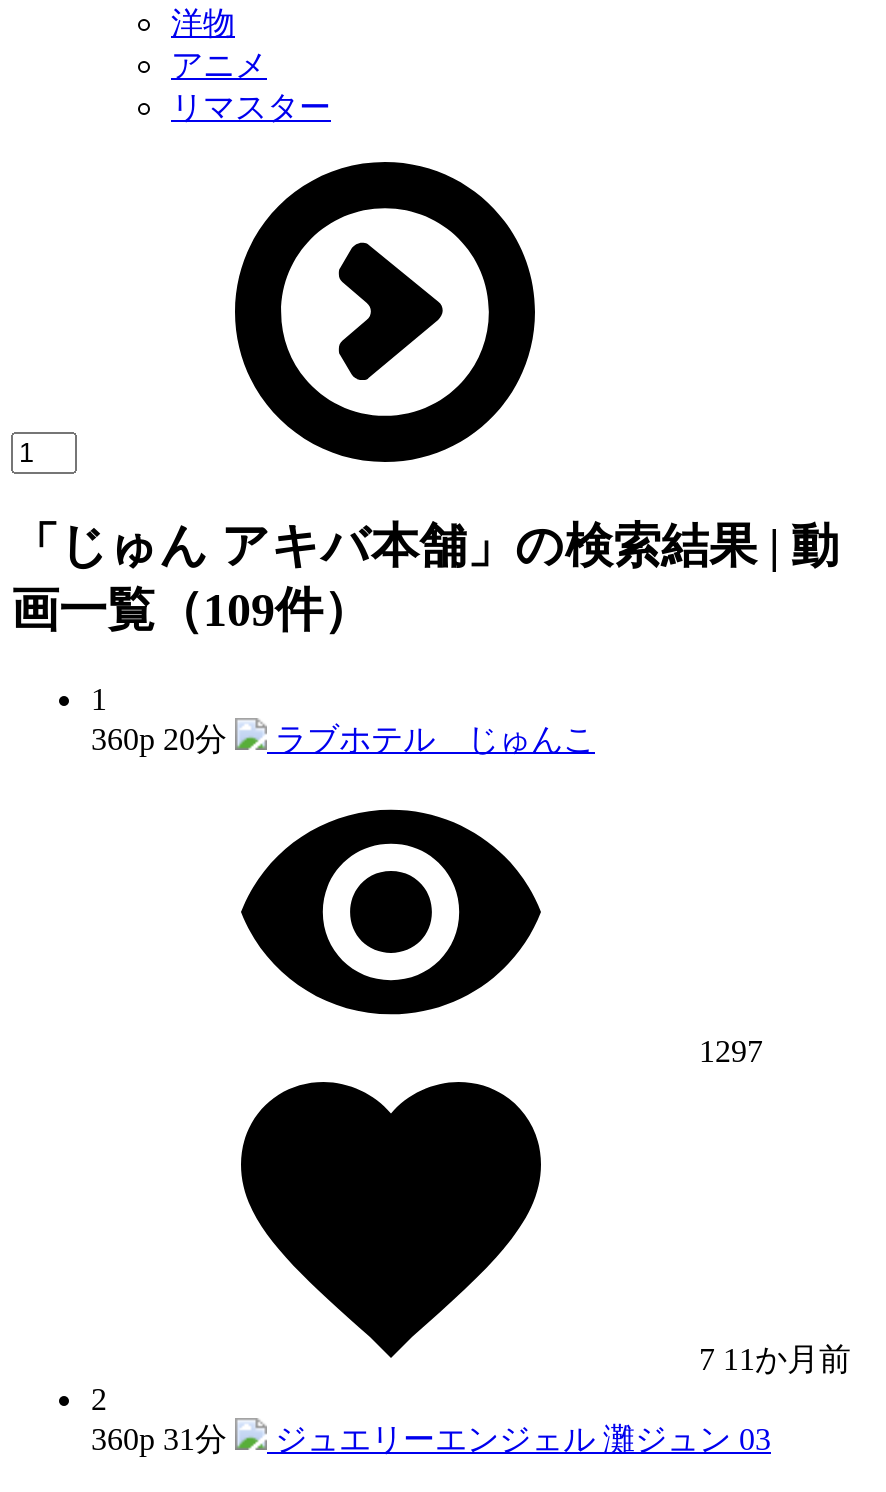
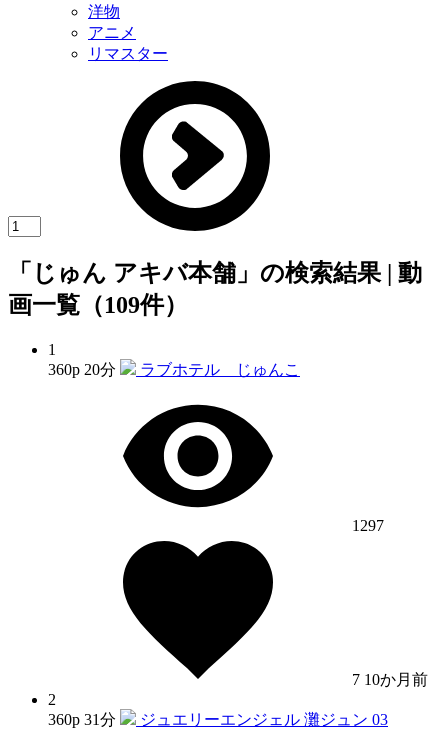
[691,1342,851,1376] 7 11か月前 -> [348,671,428,688] 7 10か月前

